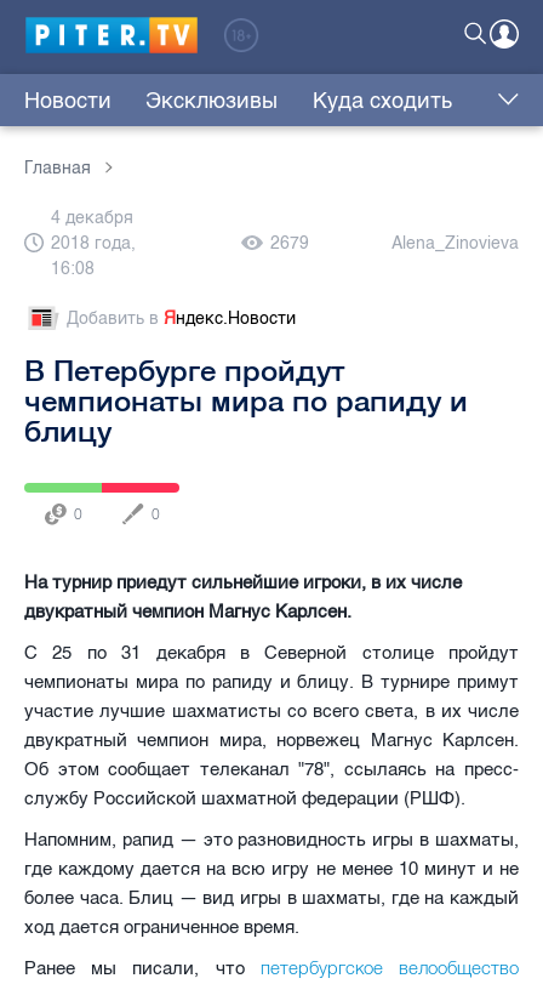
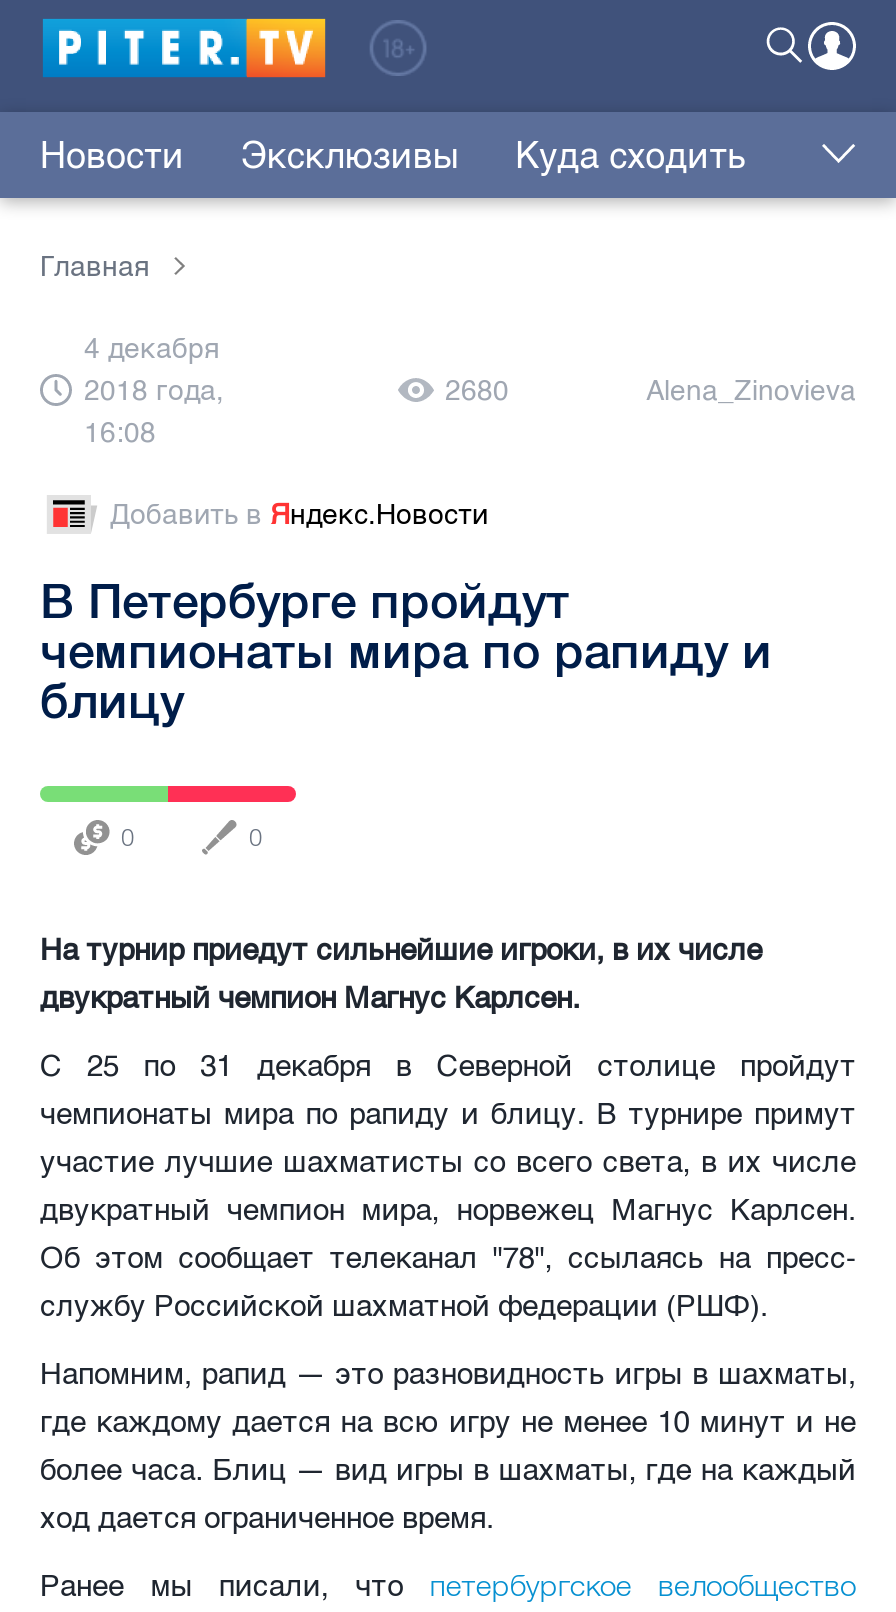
[270,233,308,254] 2679 -> [445,374,509,408] 2680

